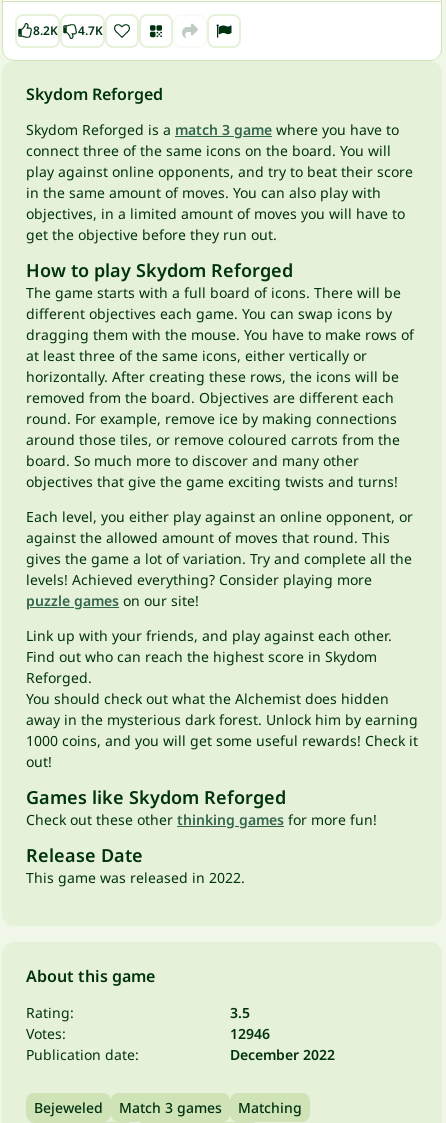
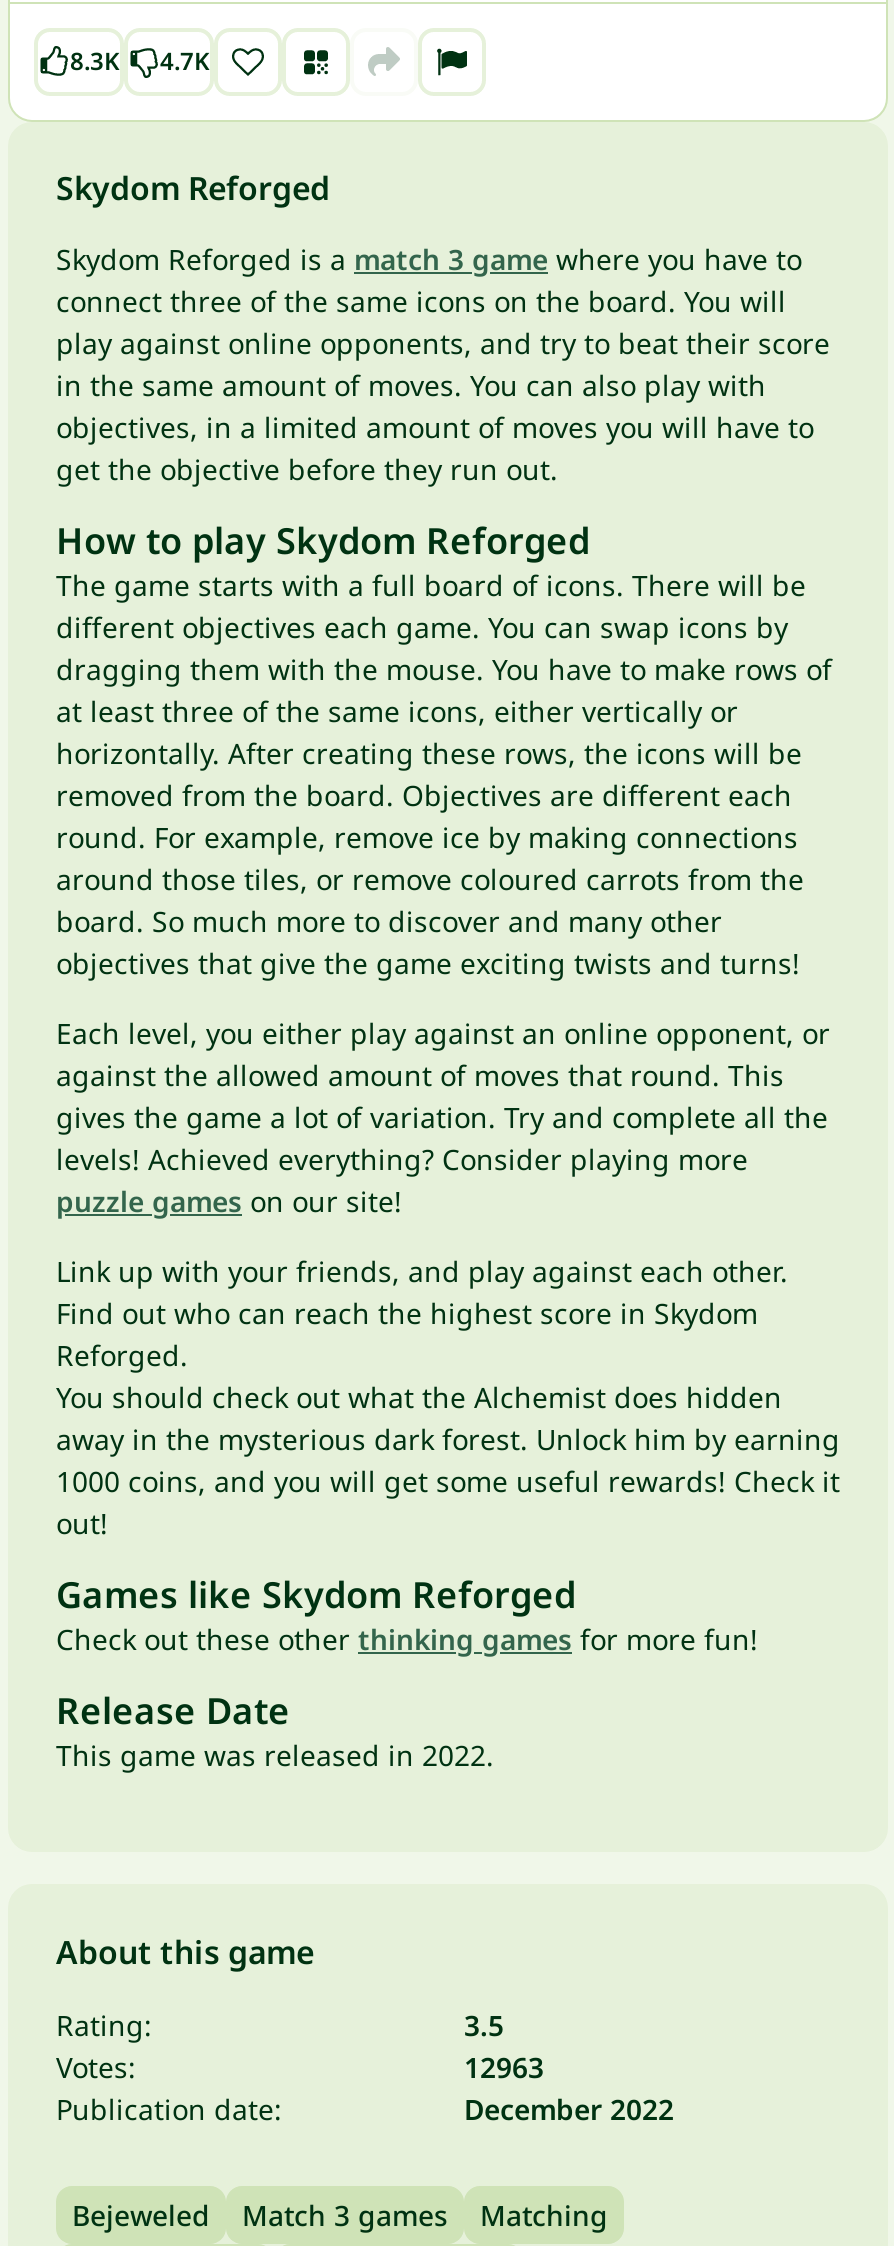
[33,22,103,39] 8.2K 4.7K -> [70,44,210,78] 8.3K 4.7K
[230,1024,270,1043] 12946 -> [464,2048,544,2086] 12963

